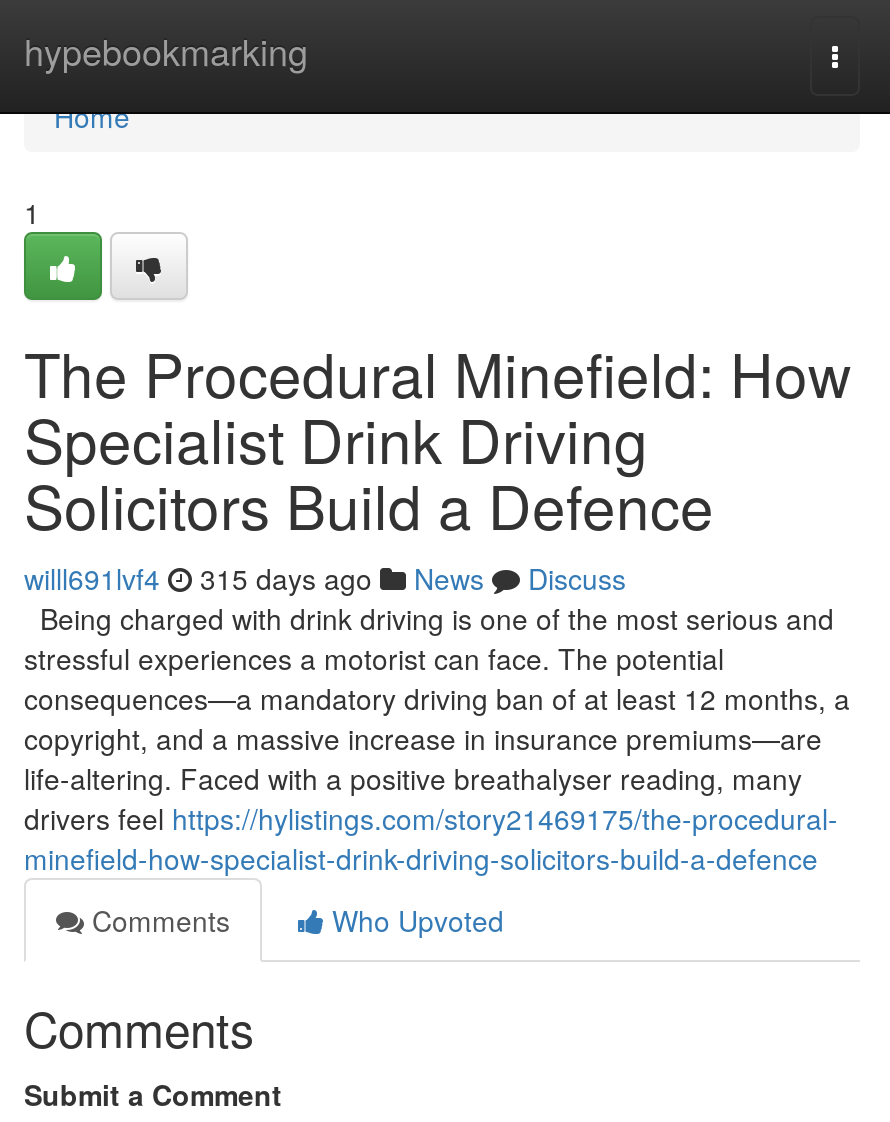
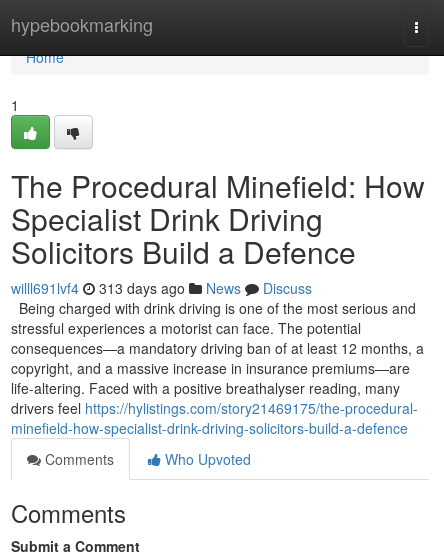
[24,558,626,598] willl691lvf4 315 days ago News Discuss -> [11,278,312,298] willl691lvf4 313 days ago News Discuss

